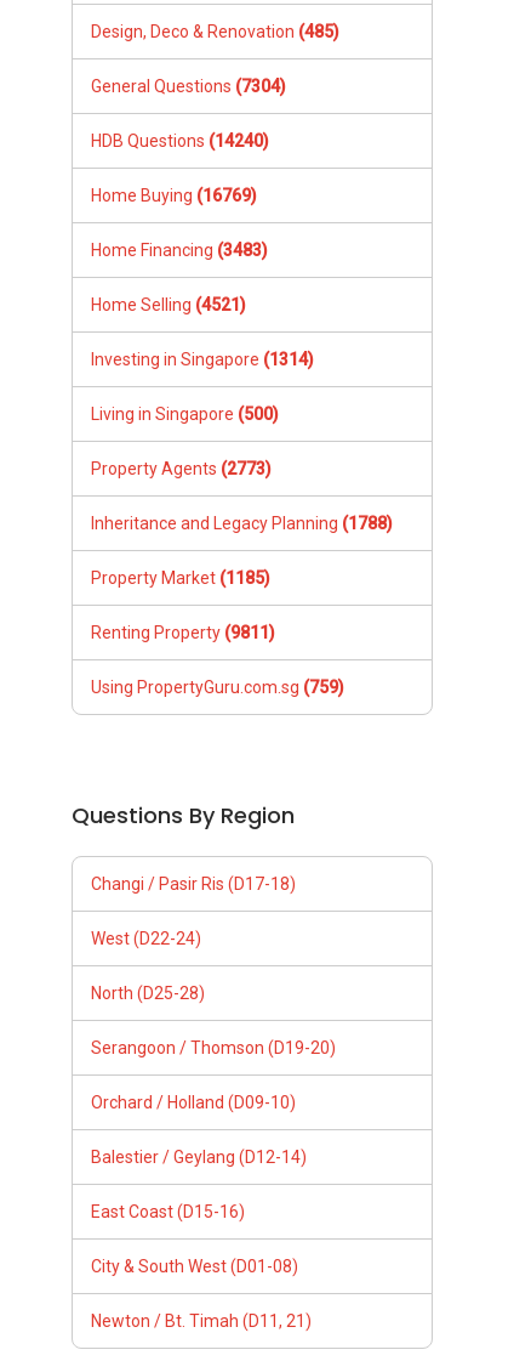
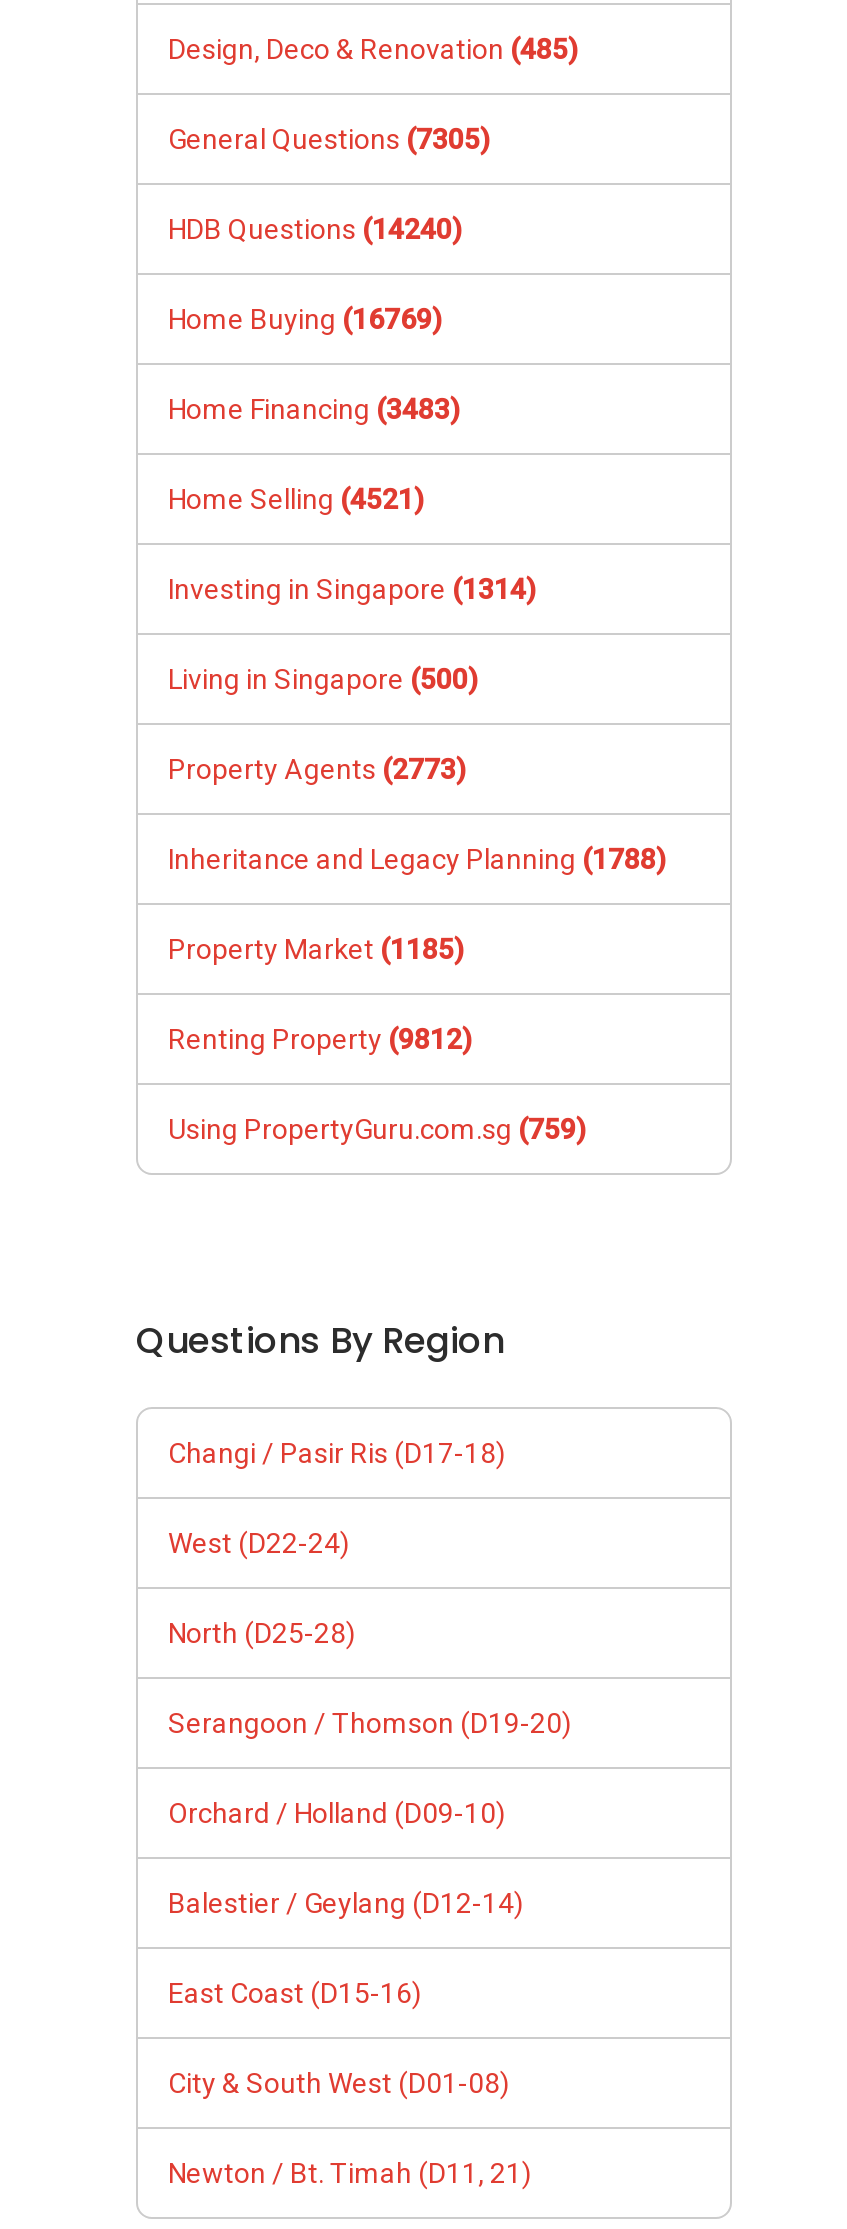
[91,76,286,96] General Questions (7304) -> [168,123,490,155] General Questions (7305)
[91,623,275,642] Renting Property (9811) -> [168,1023,472,1055] Renting Property (9812)

